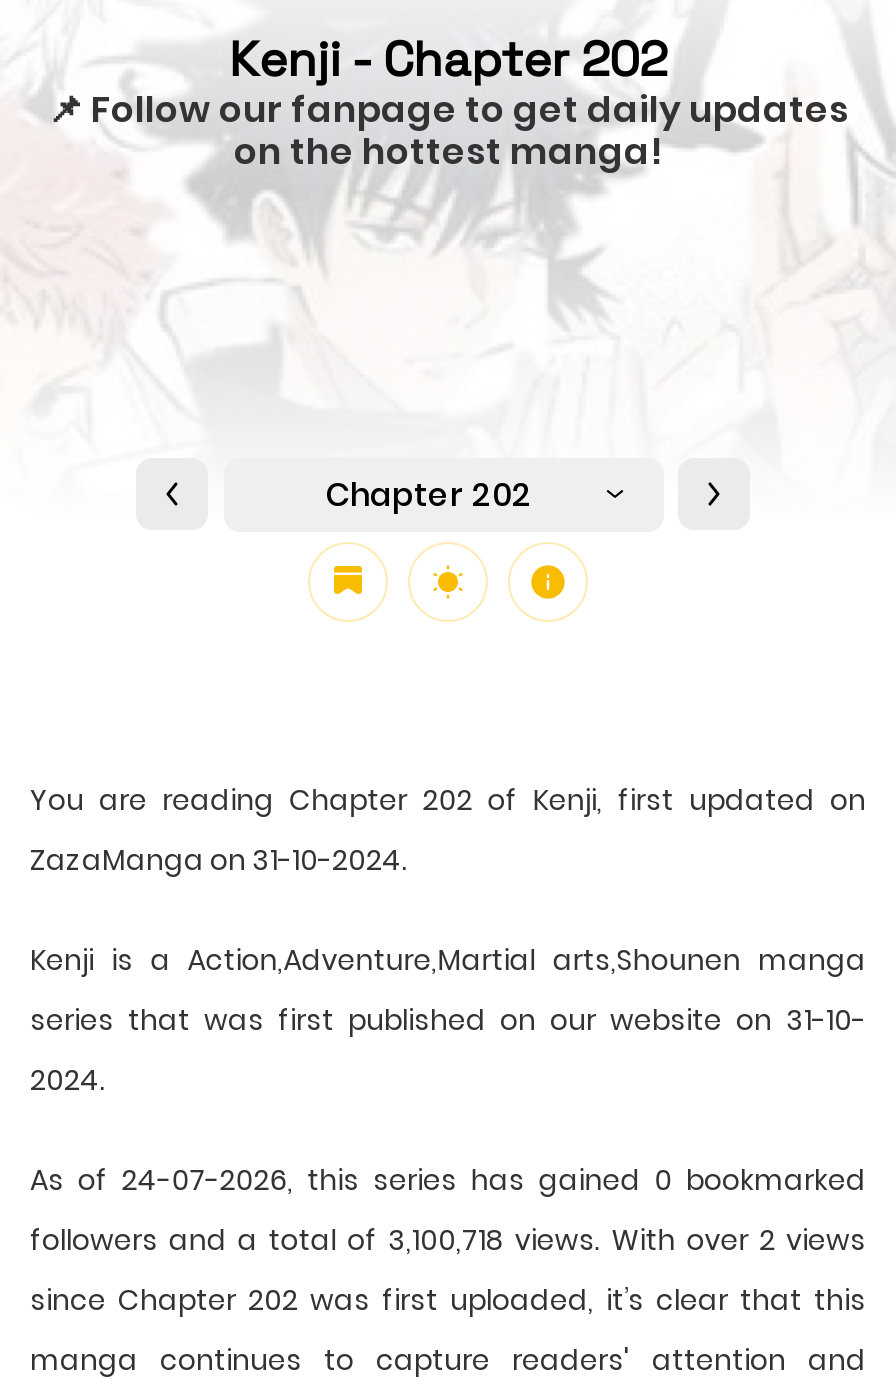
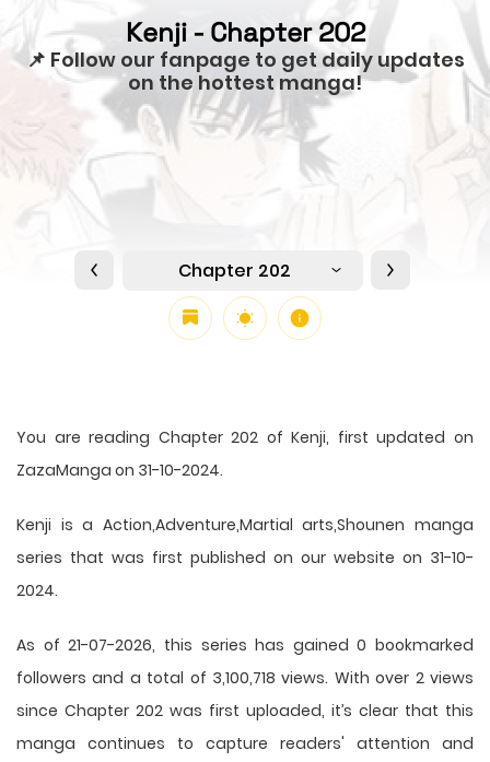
[30,1160,866,1200] As of 24-07-2026, this series has gained 0 bookmarked -> [16,634,474,656] As of 21-07-2026, this series has gained 0 bookmarked

